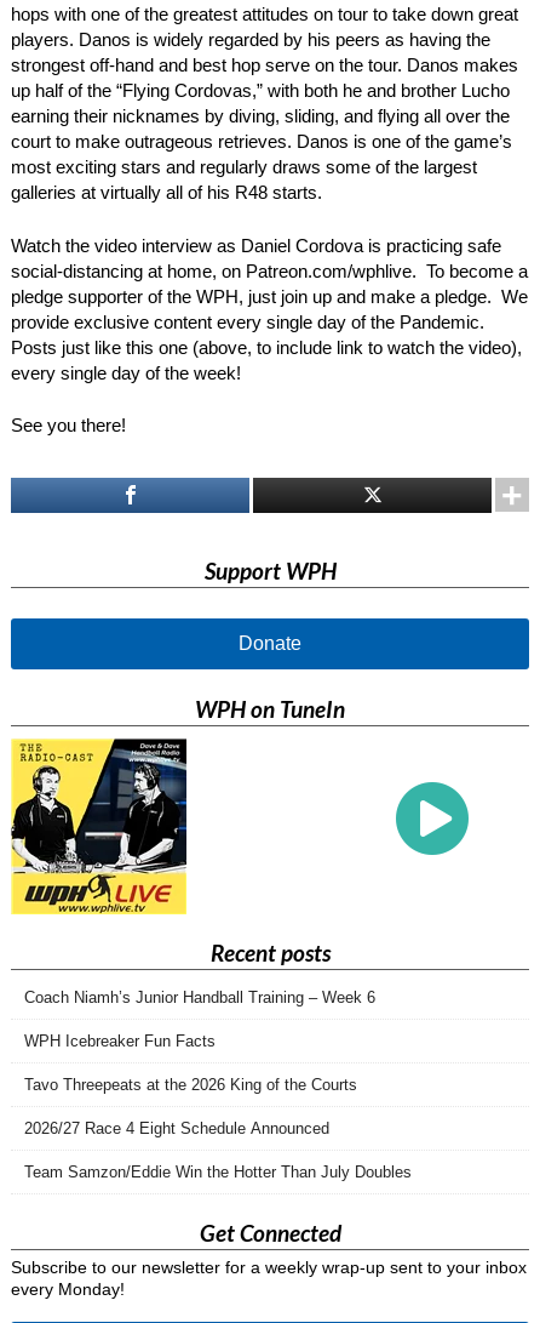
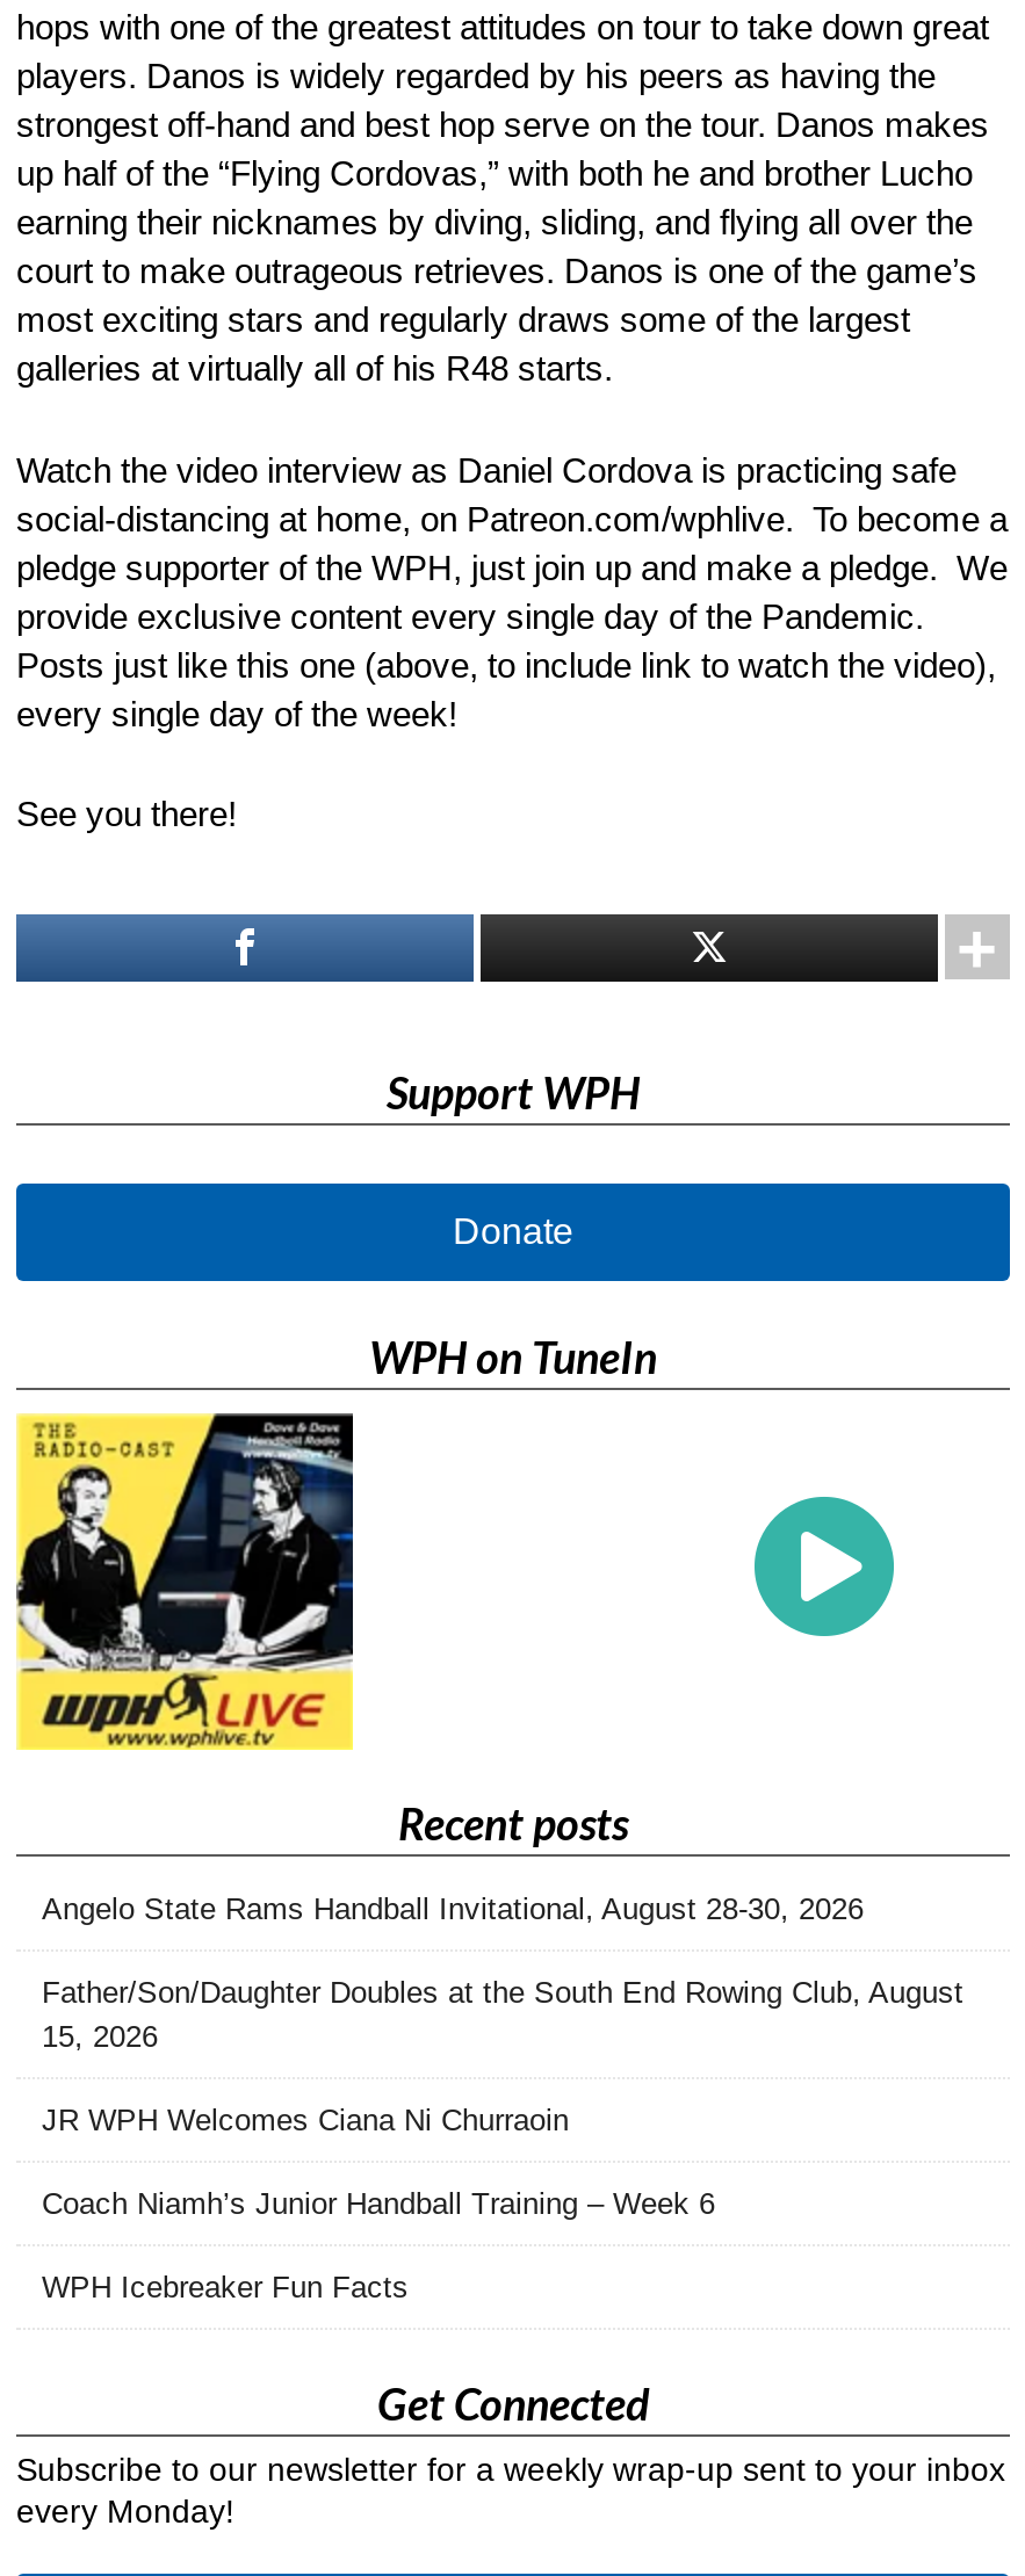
none -> [42,1890,963,2136] Angelo State Rams Handball Invitational, August 28-30, 2026 | Father/Son/Daughter Doubles at the South End Rowing Club, August | 15, 2026 | JR WPH Welcomes Ciana Ni Churraoin
moved [24,988,375,1050] -> [42,2185,715,2303]: Coach Niamh’s Junior Handball Training – Week 6 | WPH Icebreaker Fun Facts
[24,1075,412,1181] Tavo Threepeats at the 2026 King of the Courts | 2026/27 Race 4 Eight Schedule Announced | Team Samzon/Eddie Win the Hotter Than July Doubles -> none

